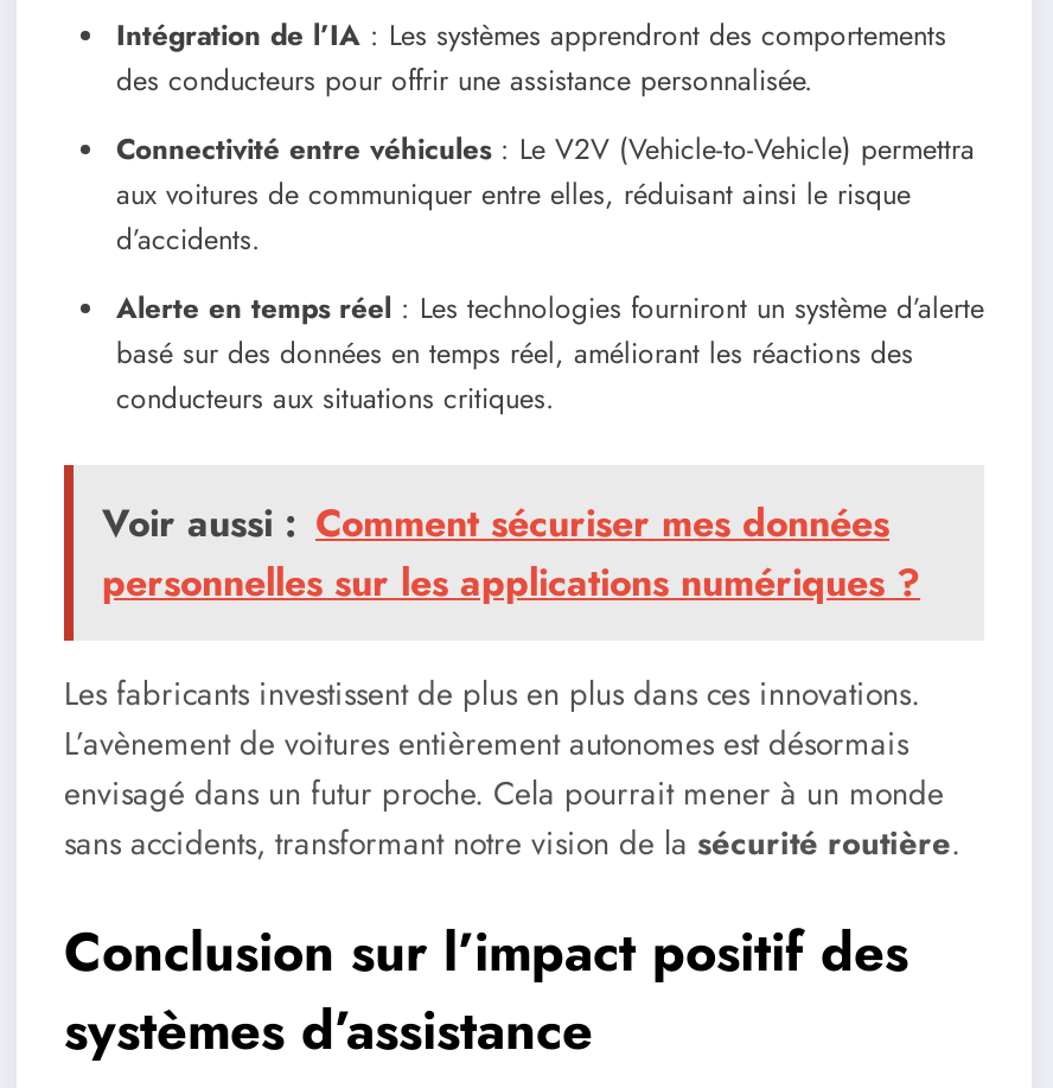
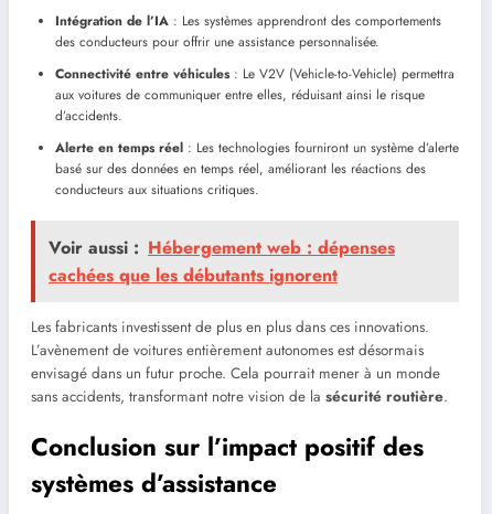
[102,496,920,610] Voir aussi : Comment sécuriser mes données | personnelles sur les applications numériques ? -> [49,235,395,288] Voir aussi : Hébergement web : dépenses | cachées que les débutants ignorent

